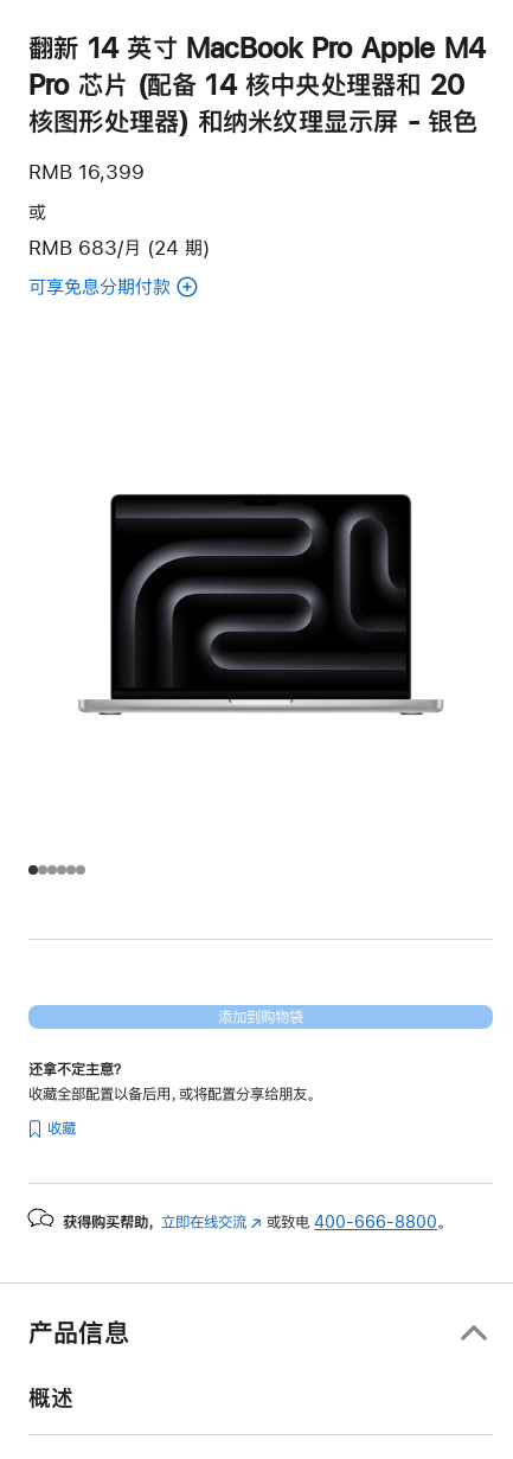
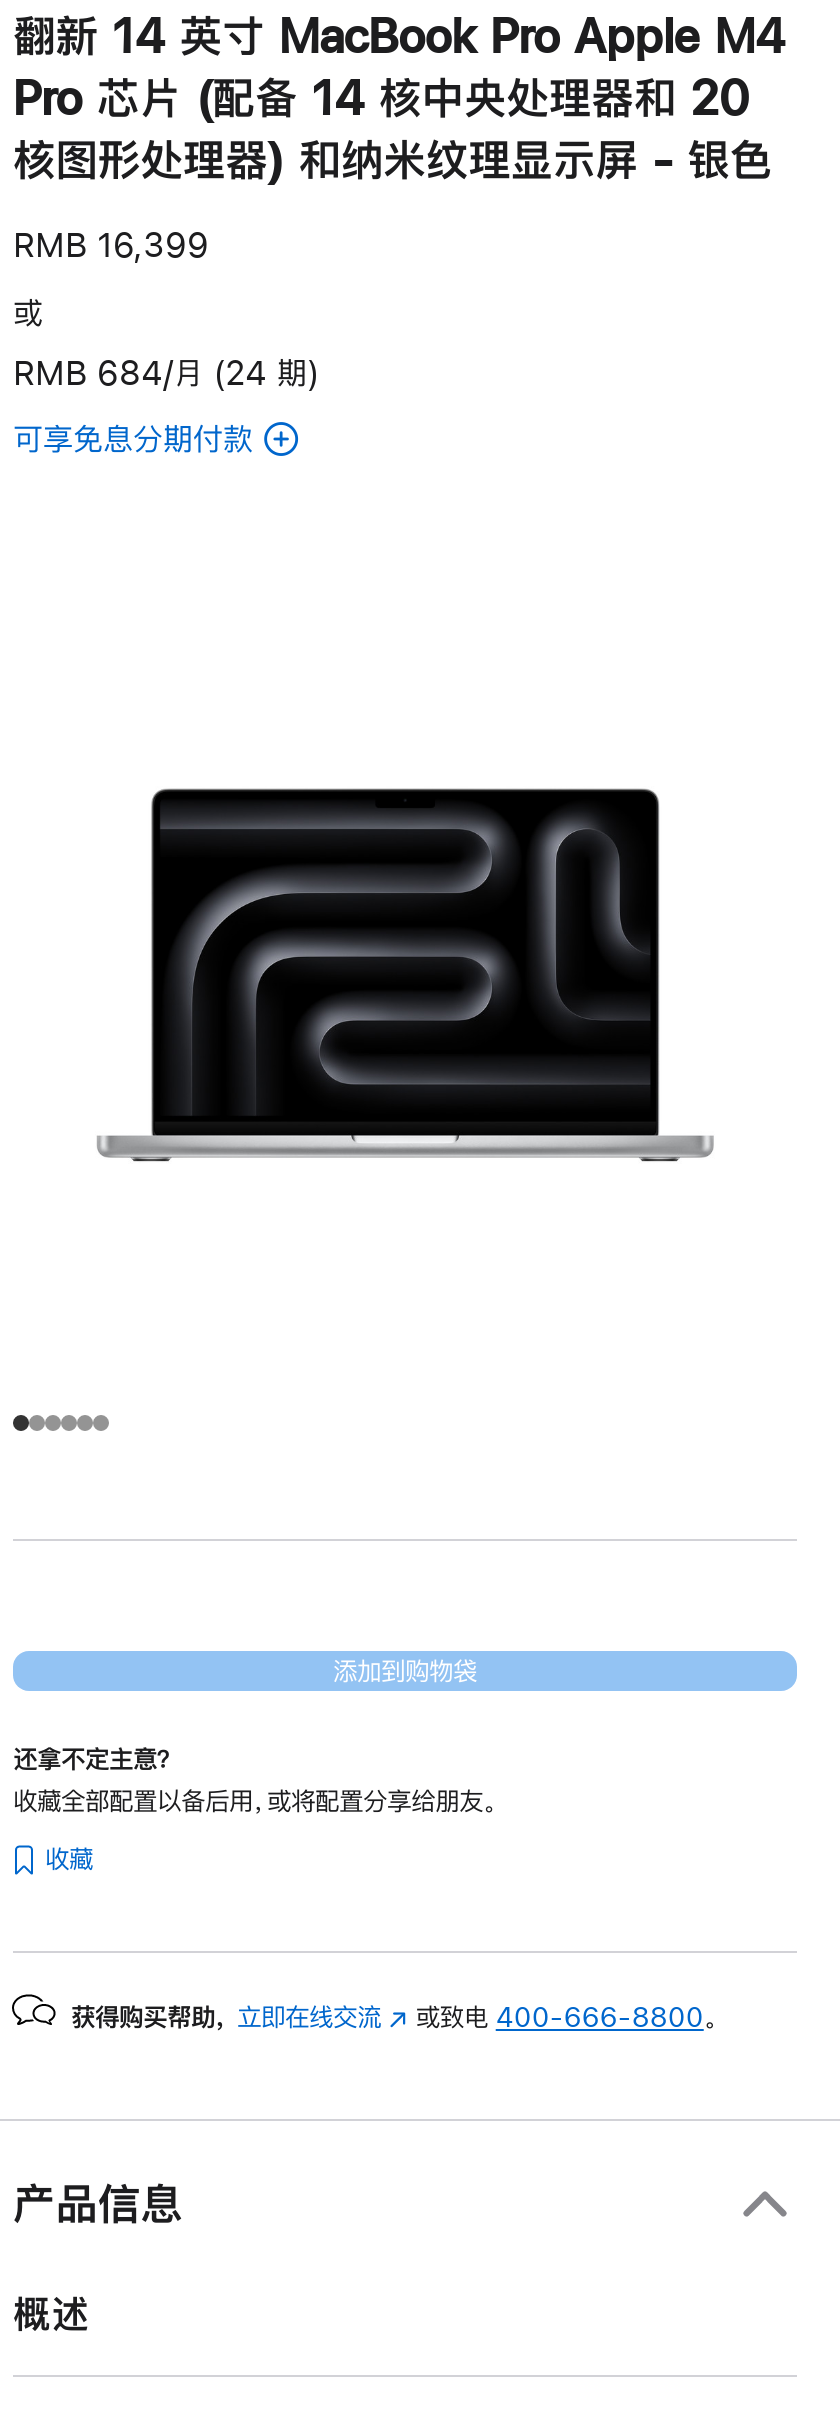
[28,237,210,257] RMB 683/月 (24 期) -> [13,355,319,389] RMB 684/月 (24 期)

